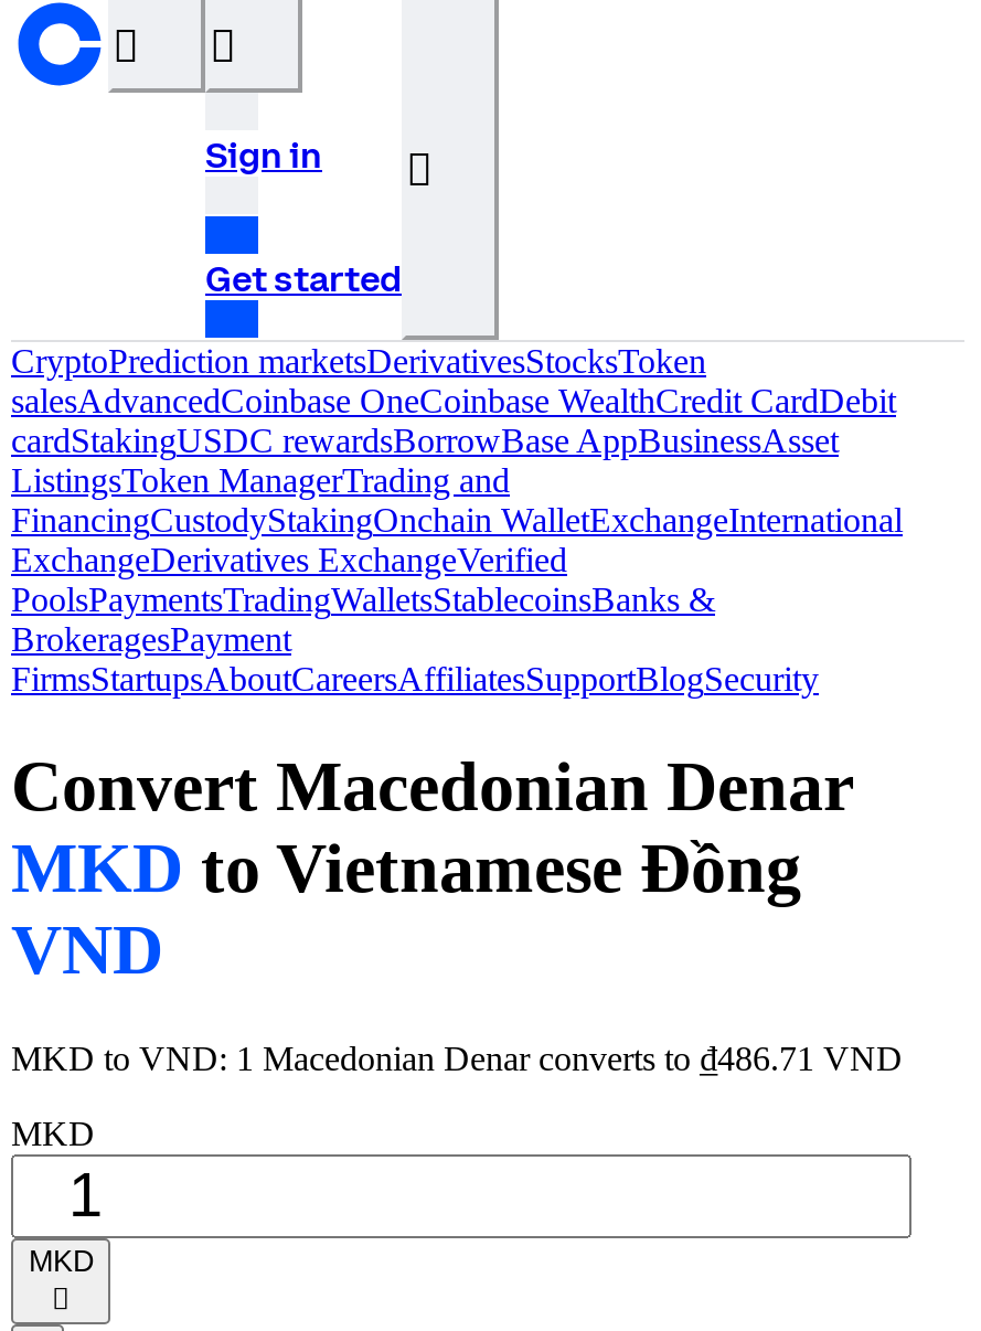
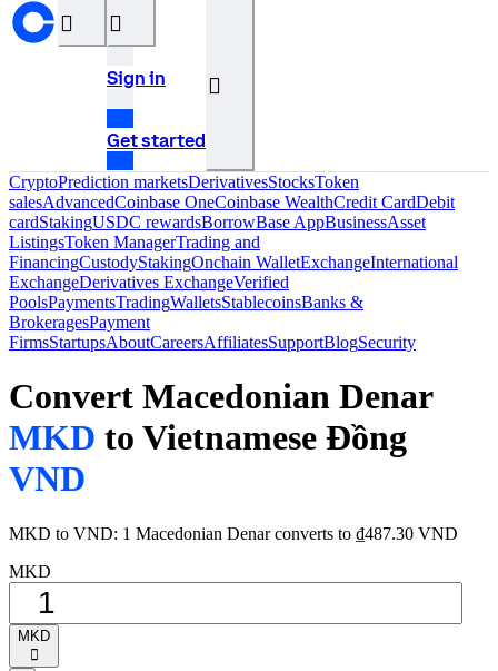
[11,1039,903,1077] MKD to VND: 1 Macedonian Denar converts to ₫486.71 VND -> [9,524,458,543] MKD to VND: 1 Macedonian Denar converts to ₫487.30 VND

